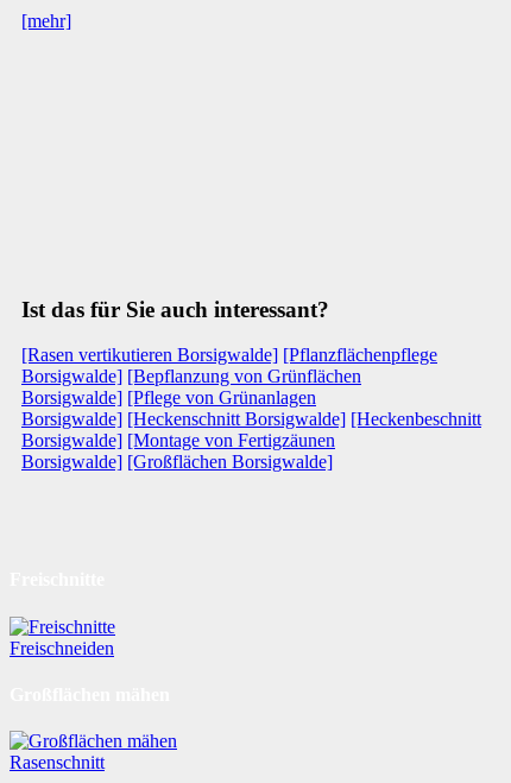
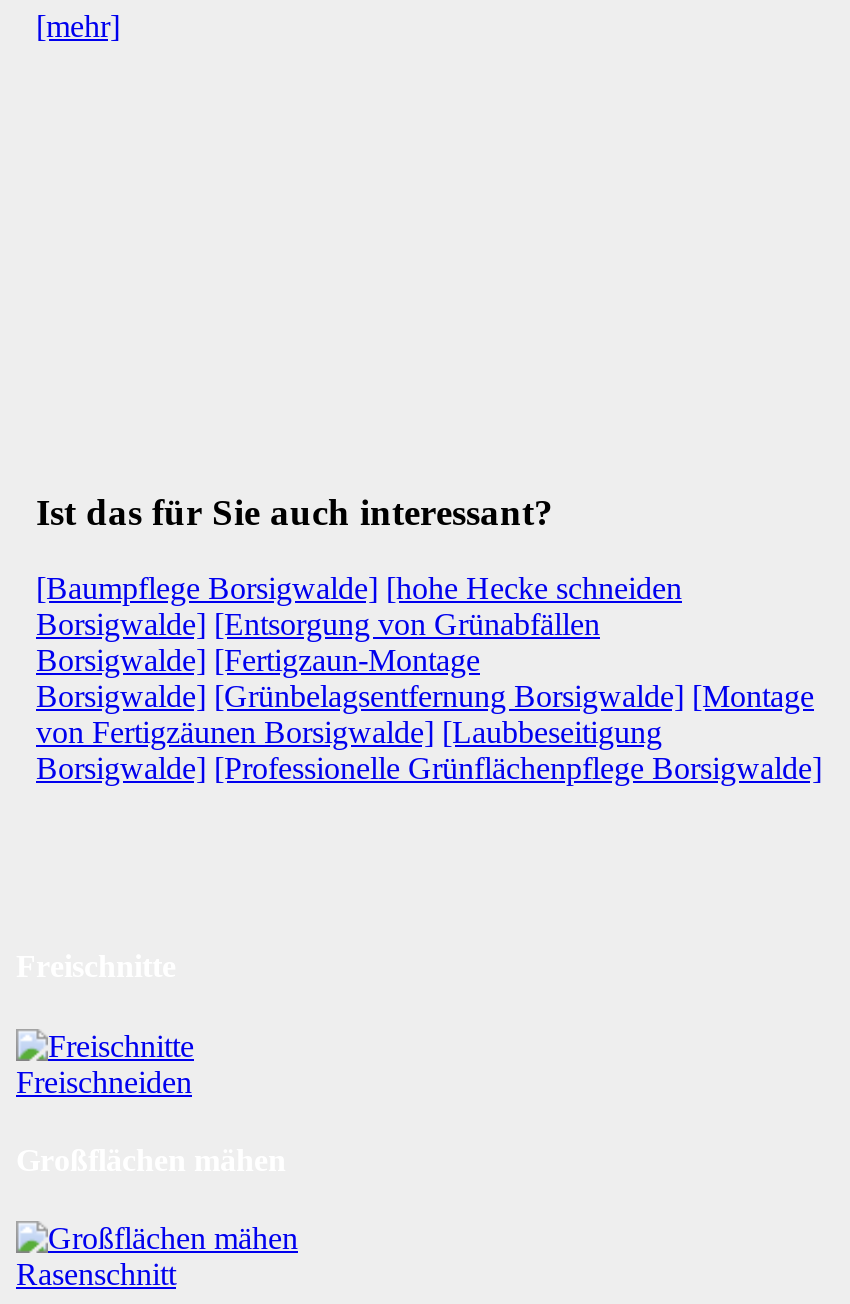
[21,345,481,472] [Rasen vertikutieren Borsigwalde] [Pflanzflächenpflege | Borsigwalde] [Bepflanzung von Grünflächen | Borsigwalde] [Pflege von Grünanlagen | Borsigwalde] [Heckenschnitt Borsigwalde] [Heckenbeschnitt | Borsigwalde] [Montage von Fertigzäunen | Borsigwalde] [Großflächen Borsigwalde] -> [36,572,822,786] [Baumpflege Borsigwalde] [hohe Hecke schneiden | Borsigwalde] [Entsorgung von Grünabfällen | Borsigwalde] [Fertigzaun-Montage | Borsigwalde] [Grünbelagsentfernung Borsigwalde] [Montage | von Fertigzäunen Borsigwalde] [Laubbeseitigung | Borsigwalde] [Professionelle Grünflächenpflege Borsigwalde]

